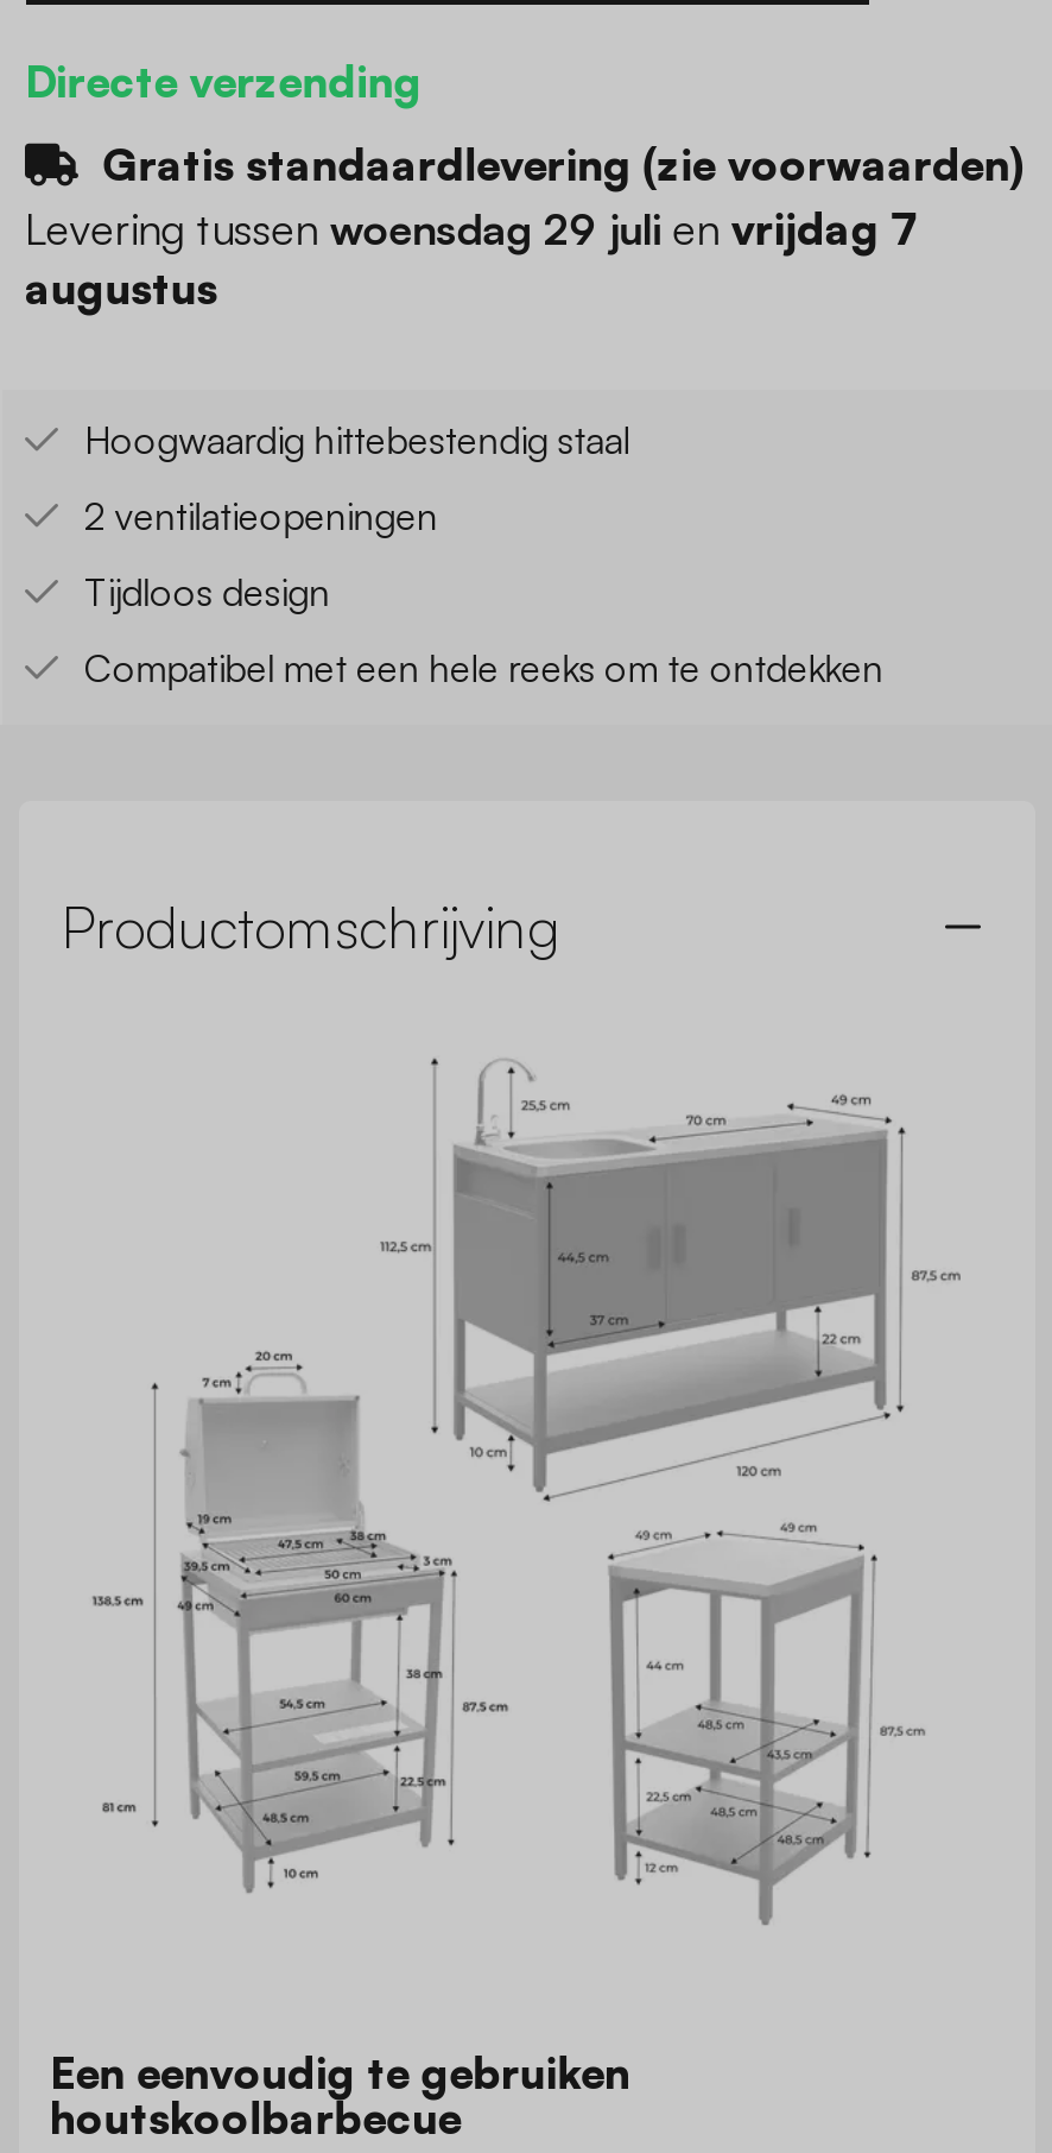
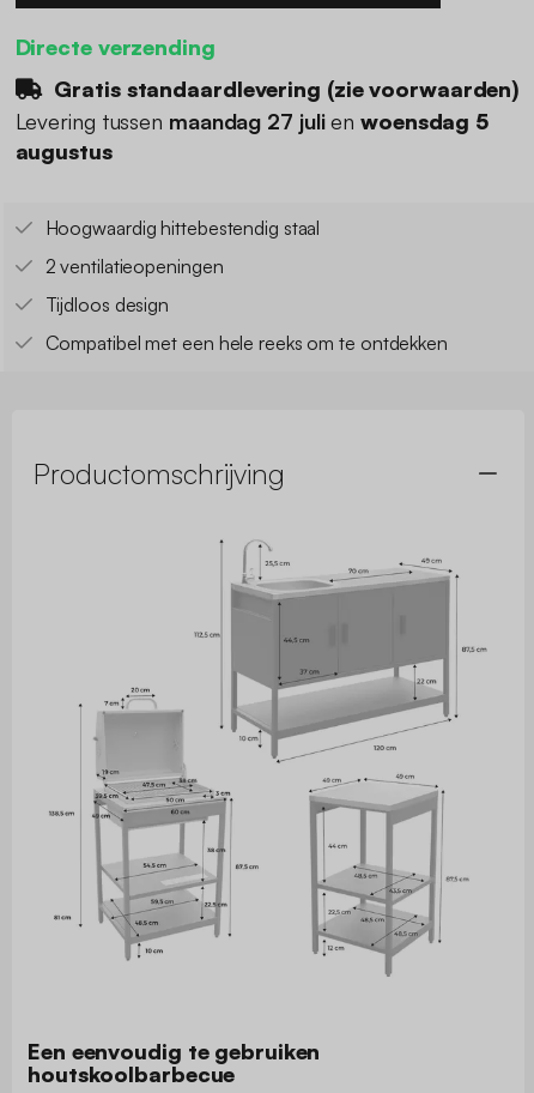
[25,202,919,255] Levering tussen woensdag 29 juli en vrijdag 7 -> [15,108,489,134] Levering tussen maandag 27 juli en woensdag 5

